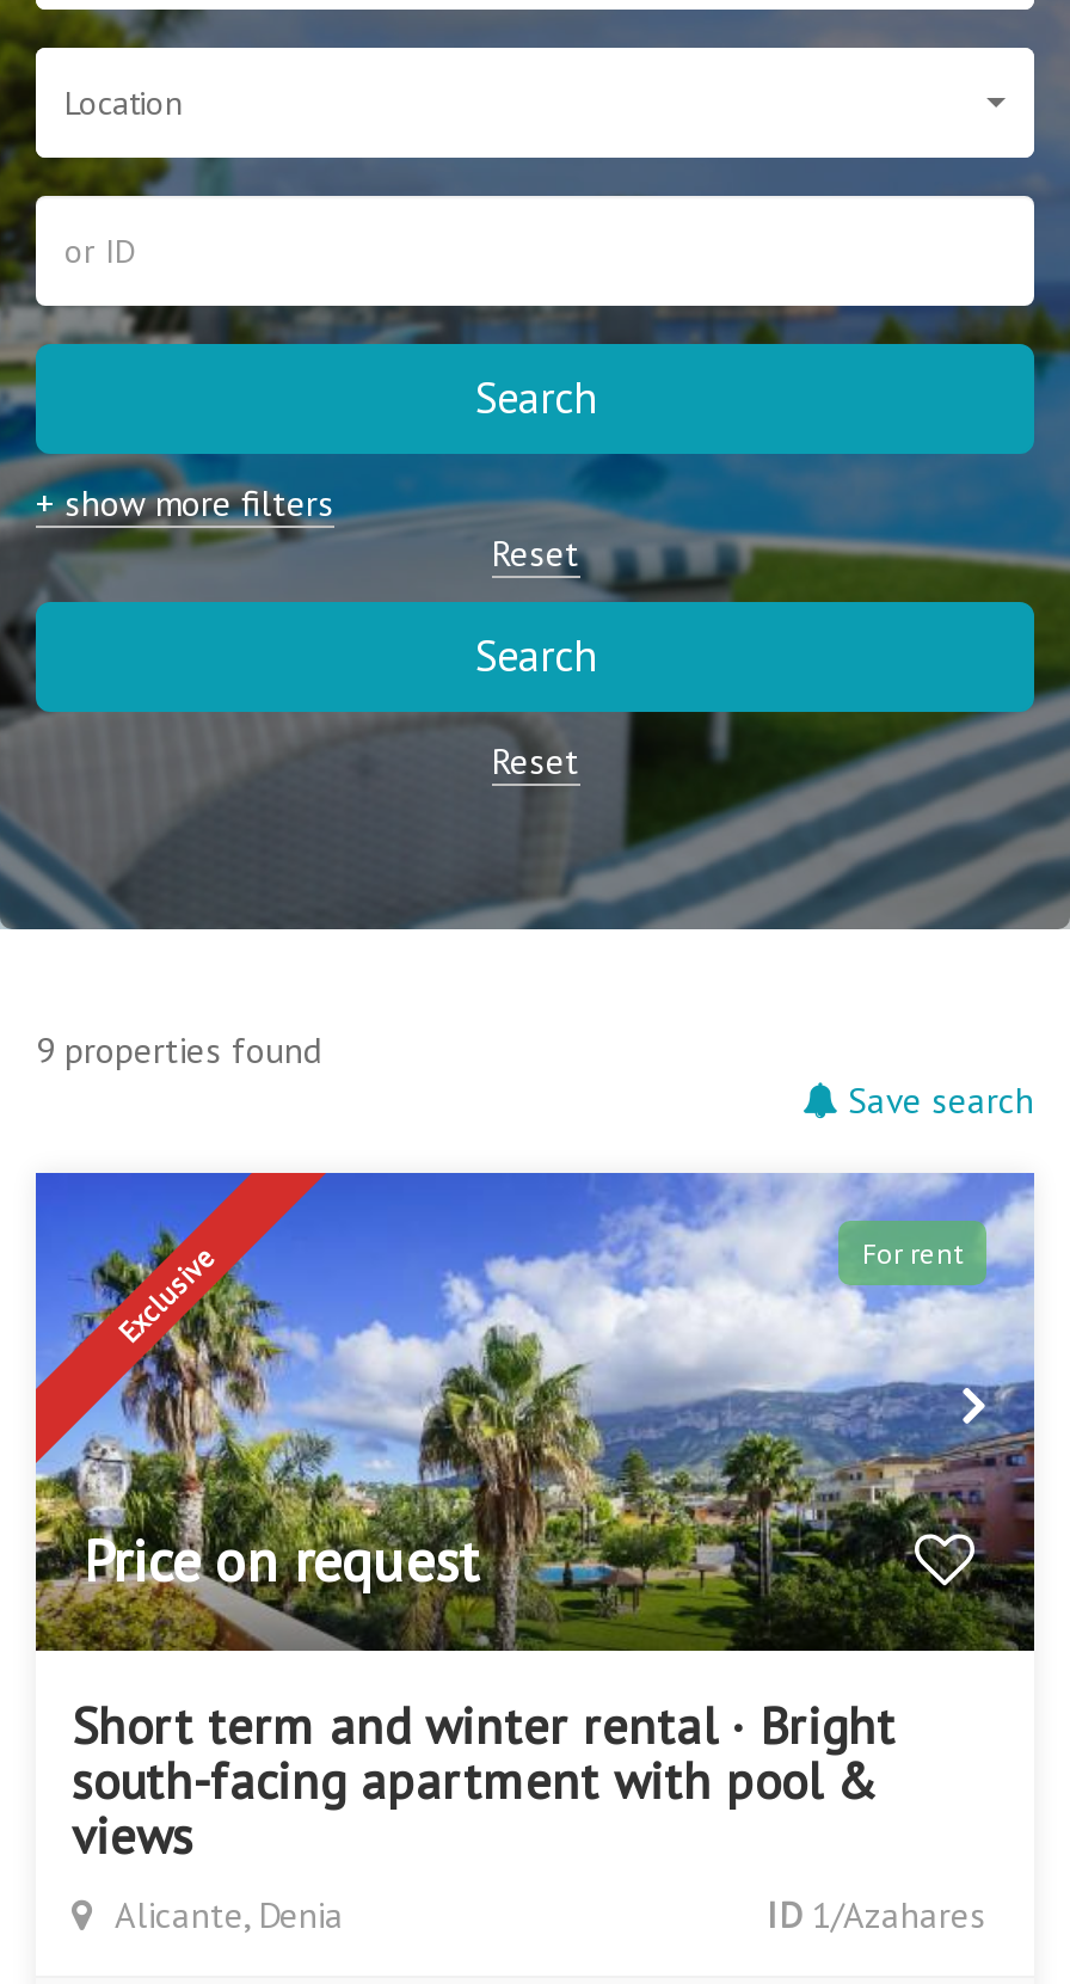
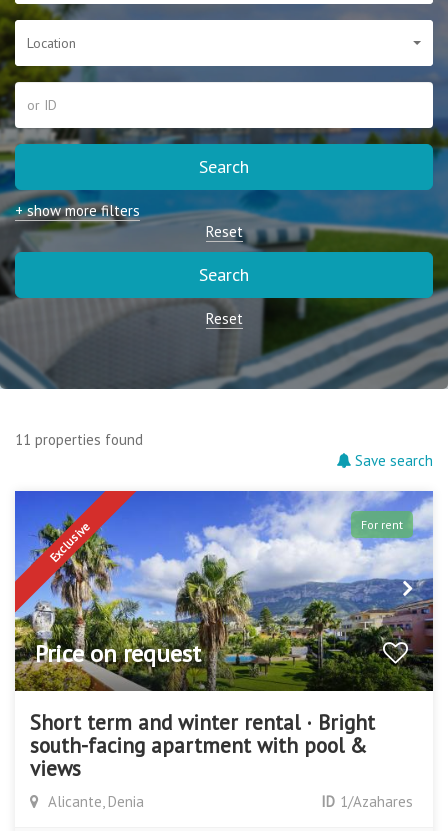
[36,1027,322,1073] 9 properties found -> [15,430,143,449] 11 properties found

